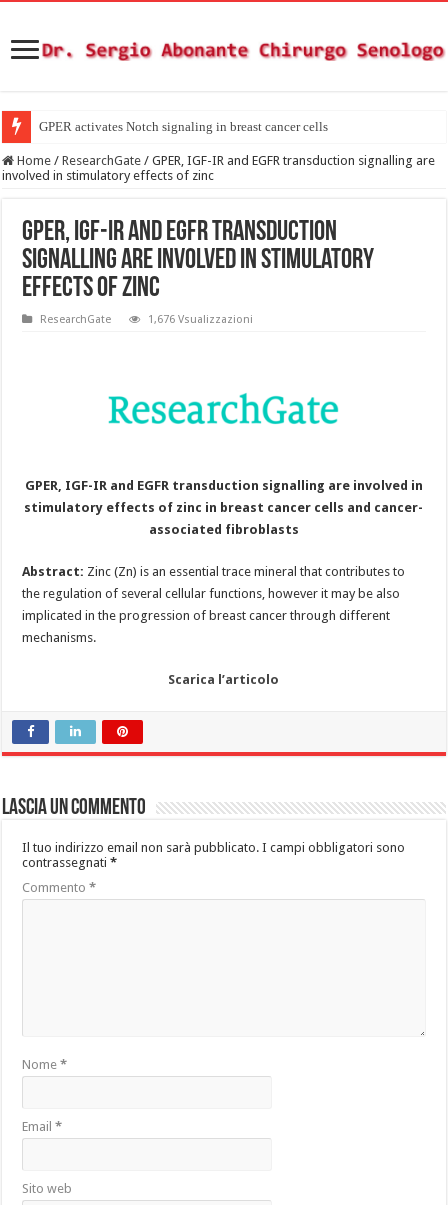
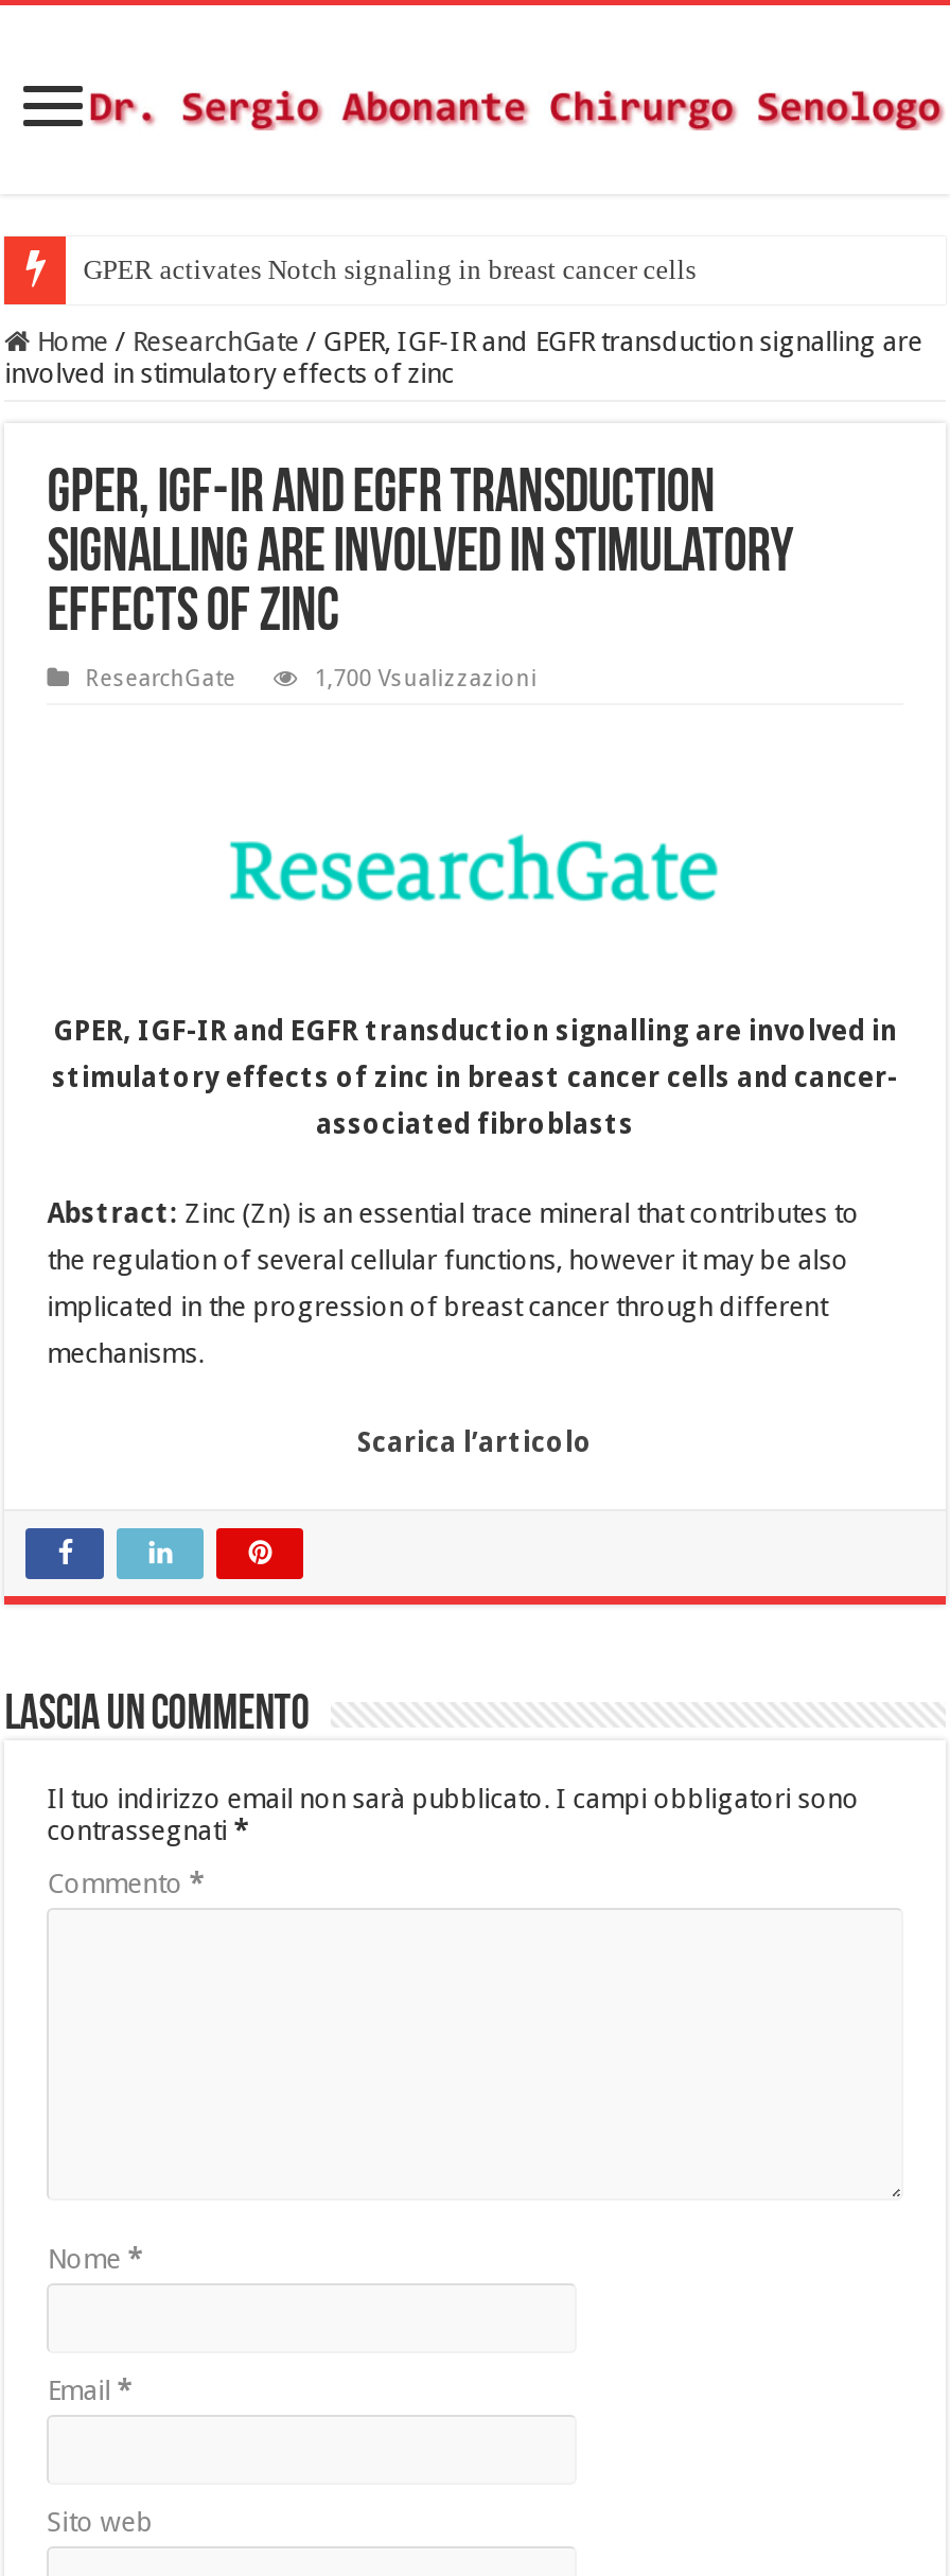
[148,313,253,326] 1,676 Vsualizzazioni -> [314,665,537,693] 1,700 Vsualizzazioni

